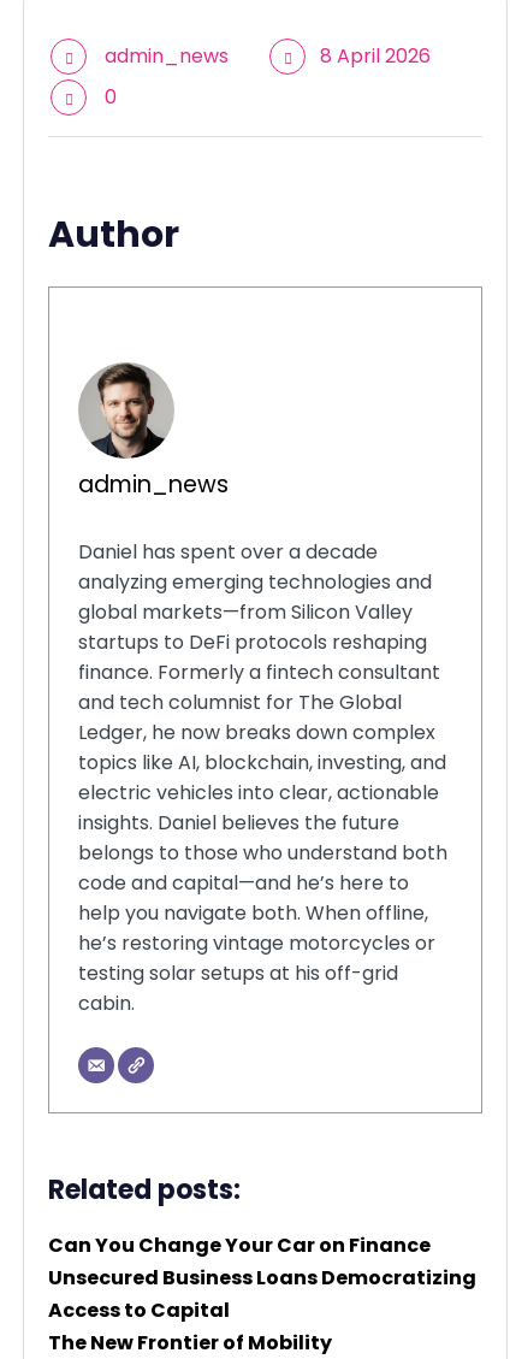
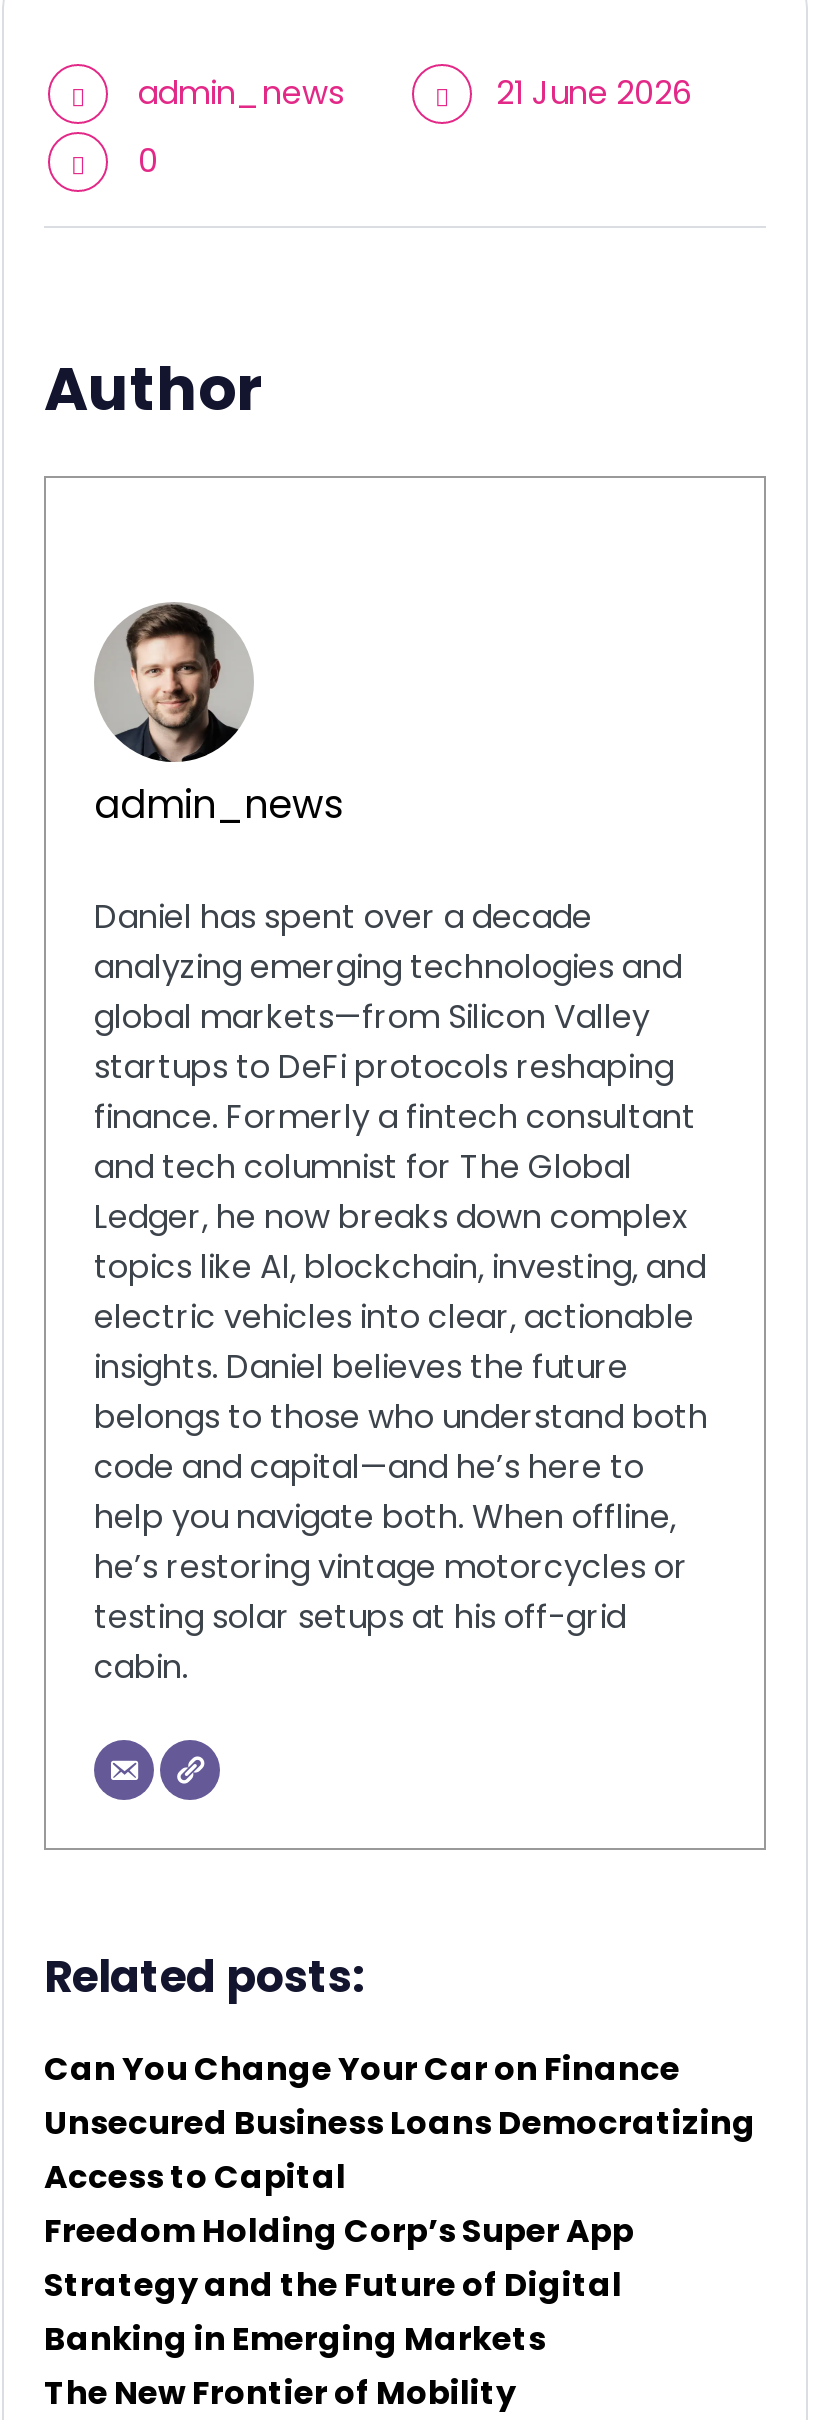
[315,42,431,70] 8 April 2026 -> [488,70,692,116] 21 June 2026
none -> [44,2208,634,2362] Freedom Holding Corp’s Super App | Strategy and the Future of Digital | Banking in Emerging Markets

